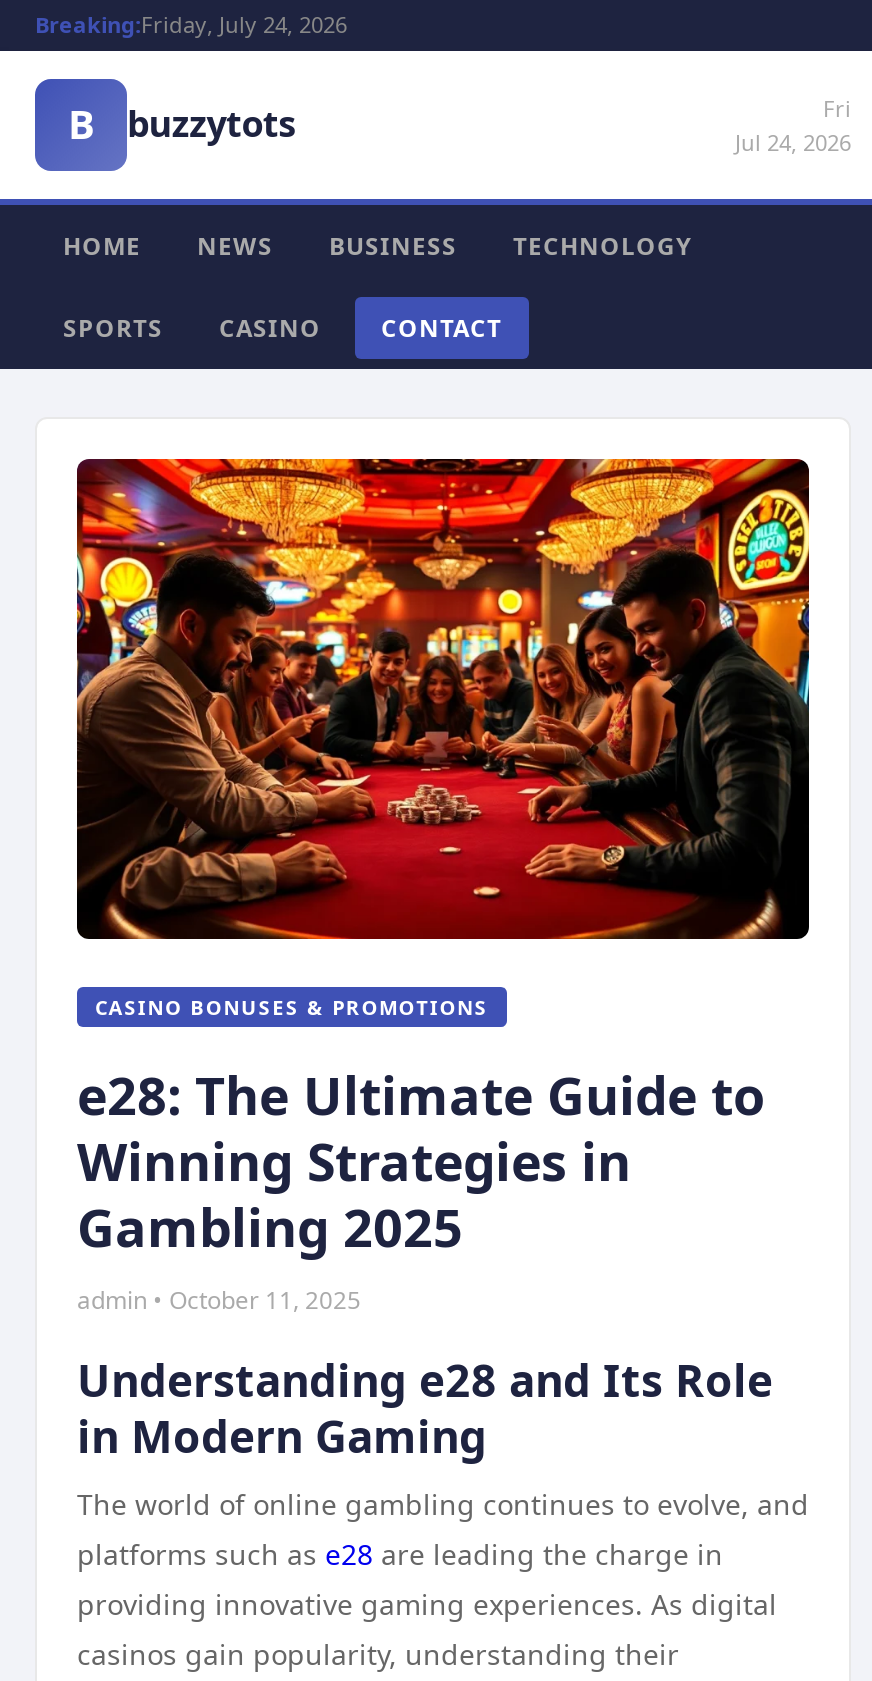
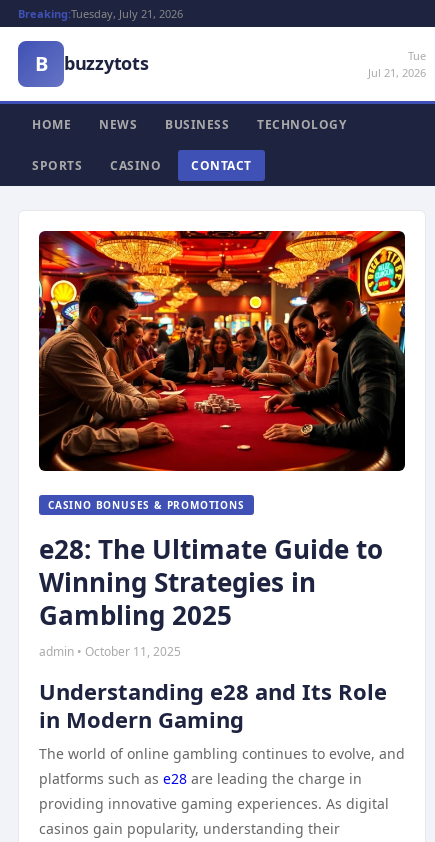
[35,9,347,39] Breaking:Friday, July 24, 2026 -> [18,6,183,21] Breaking:Tuesday, July 21, 2026
[735,93,851,157] Fri | Jul 24, 2026 -> [368,48,426,80] Tue | Jul 21, 2026

